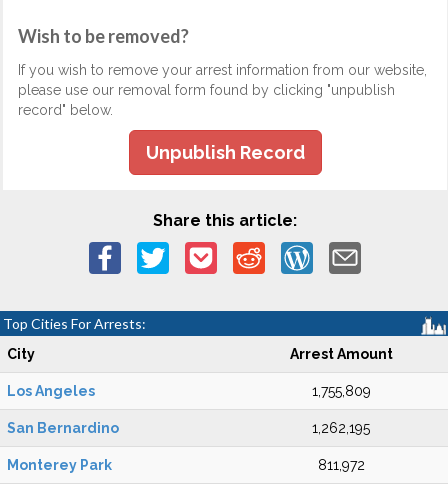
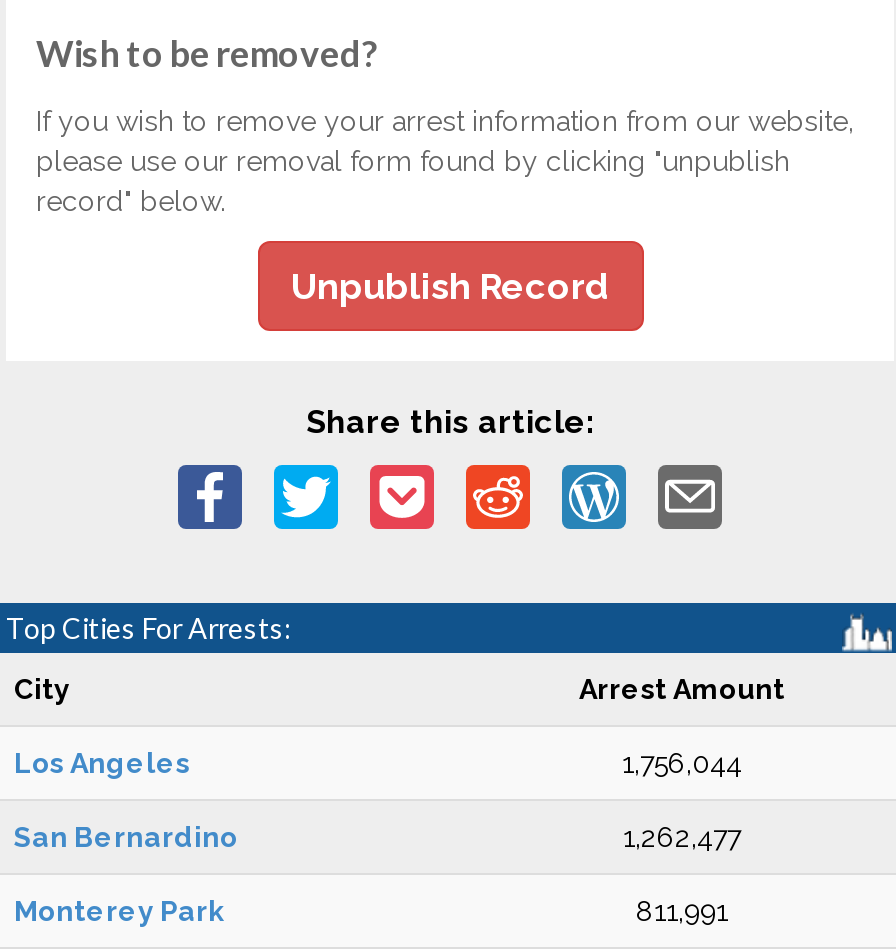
[311,383,370,399] 1,755,809 -> [622,747,742,779] 1,756,044
[312,420,370,436] 1,262,195 -> [623,821,741,853] 1,262,477
[317,457,364,473] 811,972 -> [636,895,728,927] 811,991

